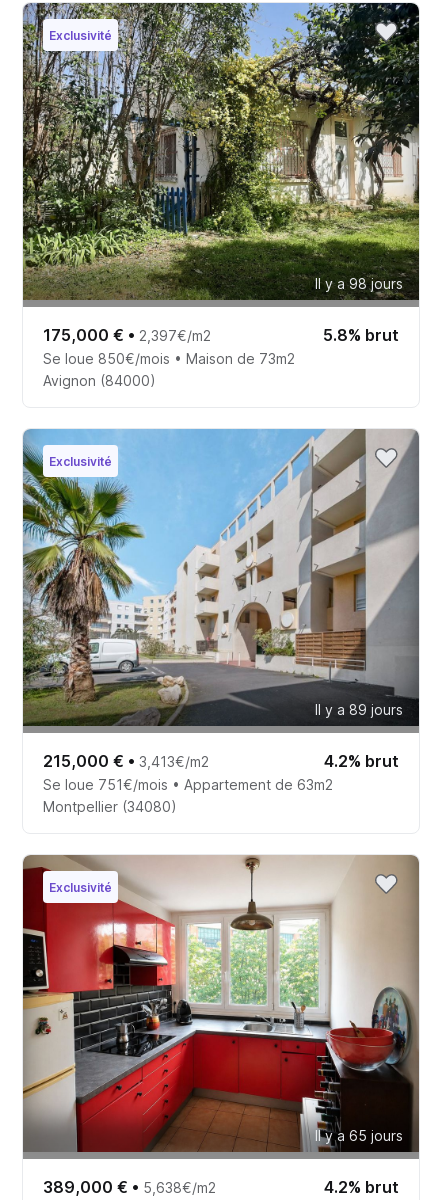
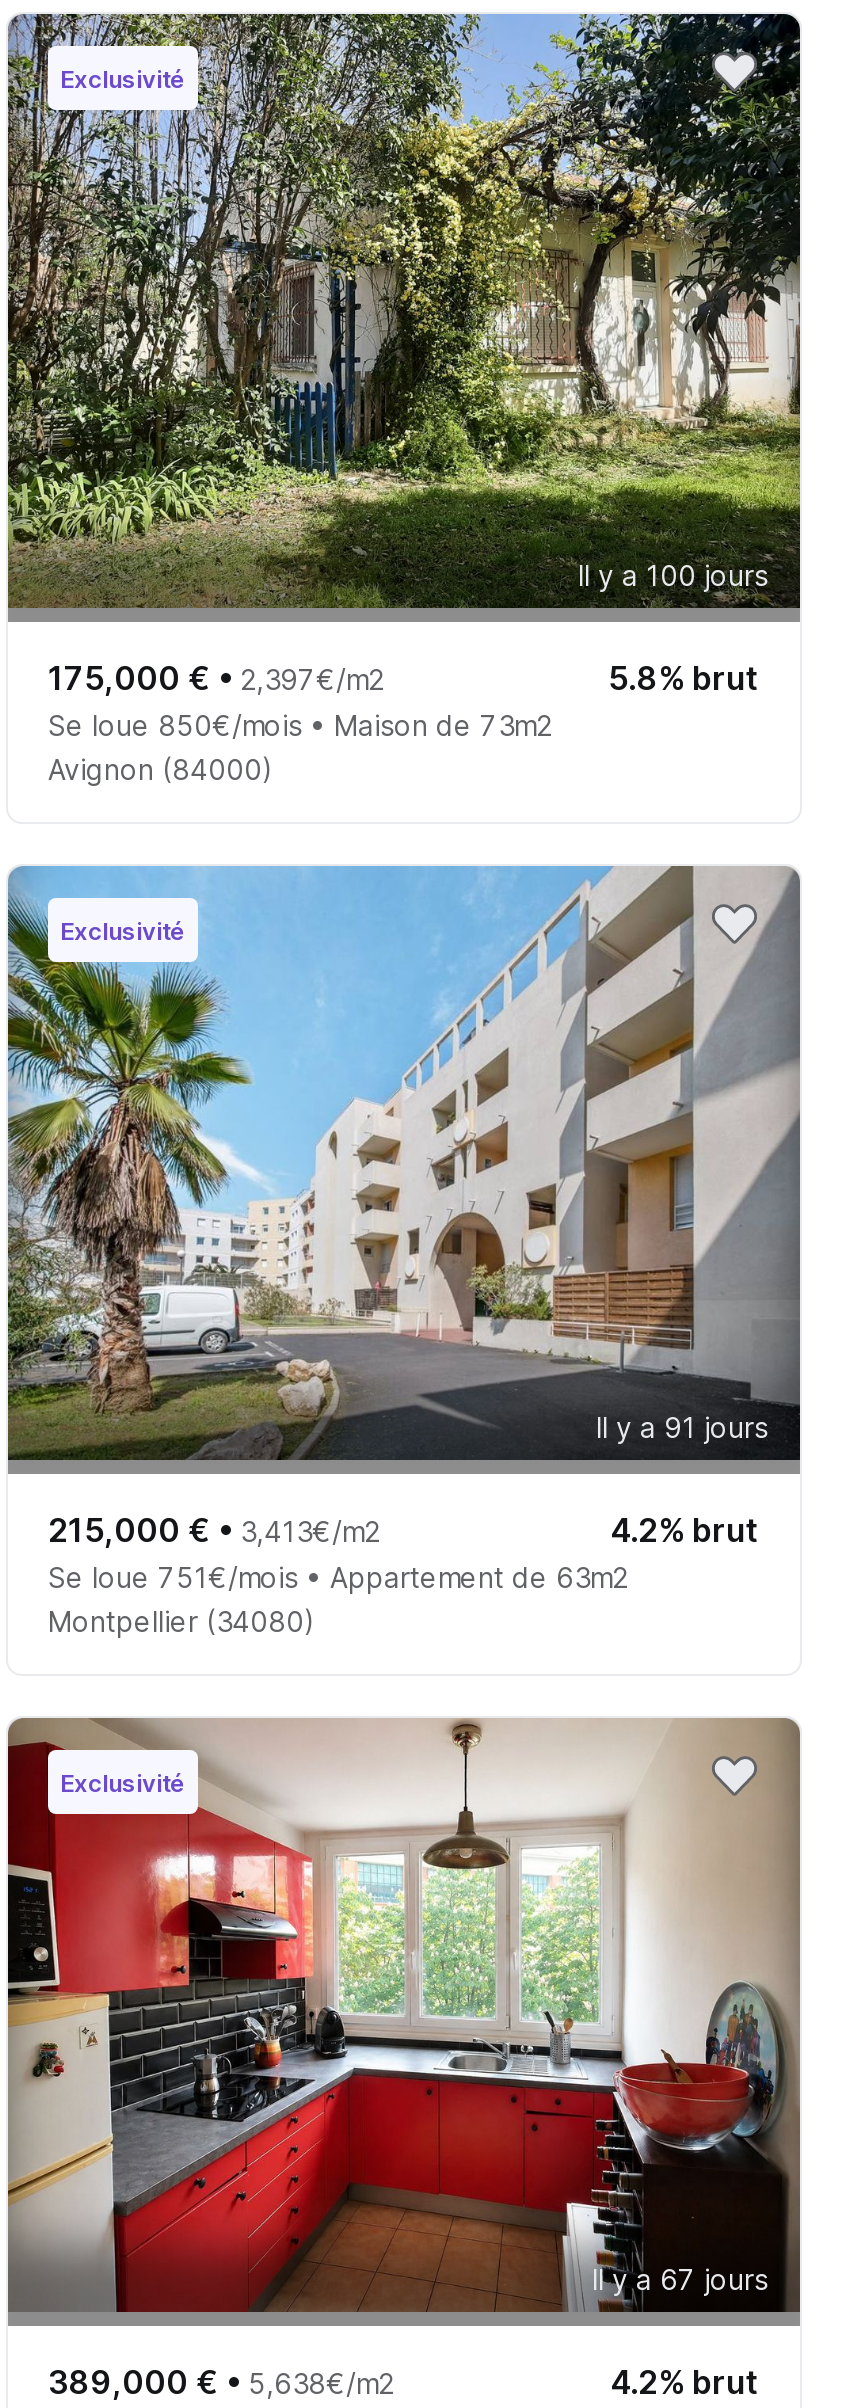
[315,275,403,292] Il y a 98 jours -> [578,558,768,592] Il y a 100 jours
[315,701,403,718] Il y a 89 jours -> [596,1410,768,1444] Il y a 91 jours
[315,1127,403,1144] Il y a 65 jours -> [592,2262,768,2296] Il y a 67 jours

